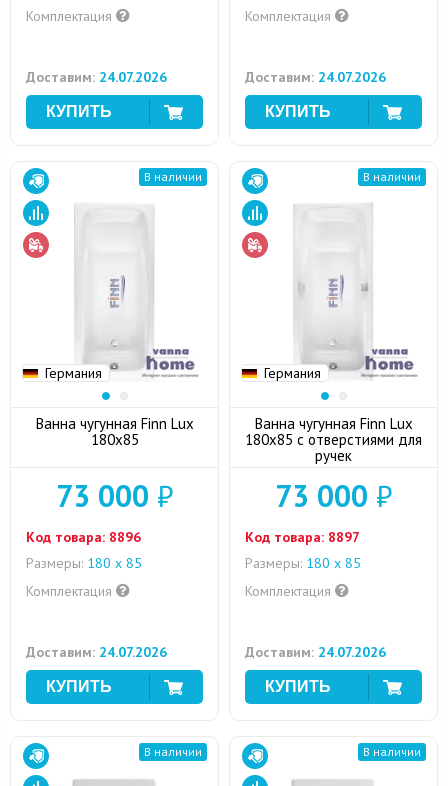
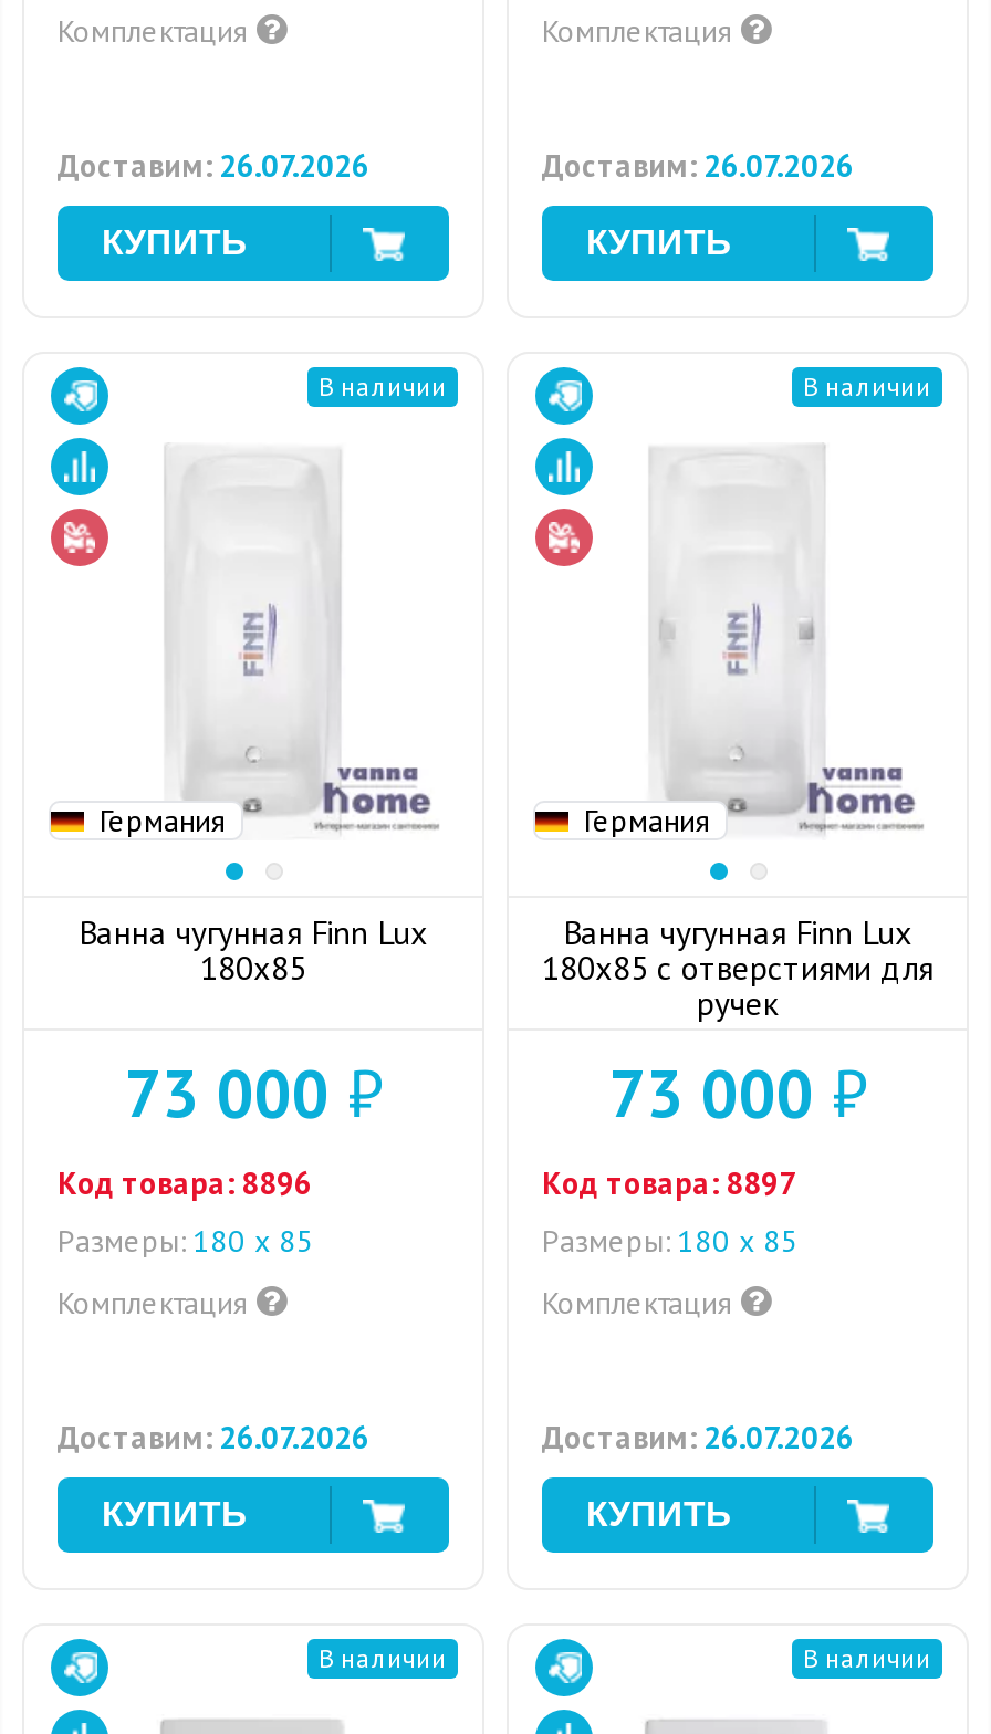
[26,68,167,86] Доставим: 24.07.2026 -> [58,146,369,186] Доставим: 26.07.2026
[245,68,386,86] Доставим: 24.07.2026 -> [542,146,854,186] Доставим: 26.07.2026
[26,643,167,661] Доставим: 24.07.2026 -> [58,1418,369,1458] Доставим: 26.07.2026
[245,643,386,661] Доставим: 24.07.2026 -> [542,1418,854,1458] Доставим: 26.07.2026

